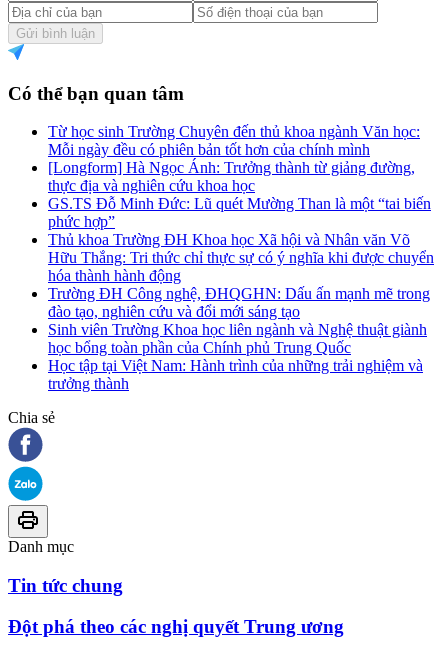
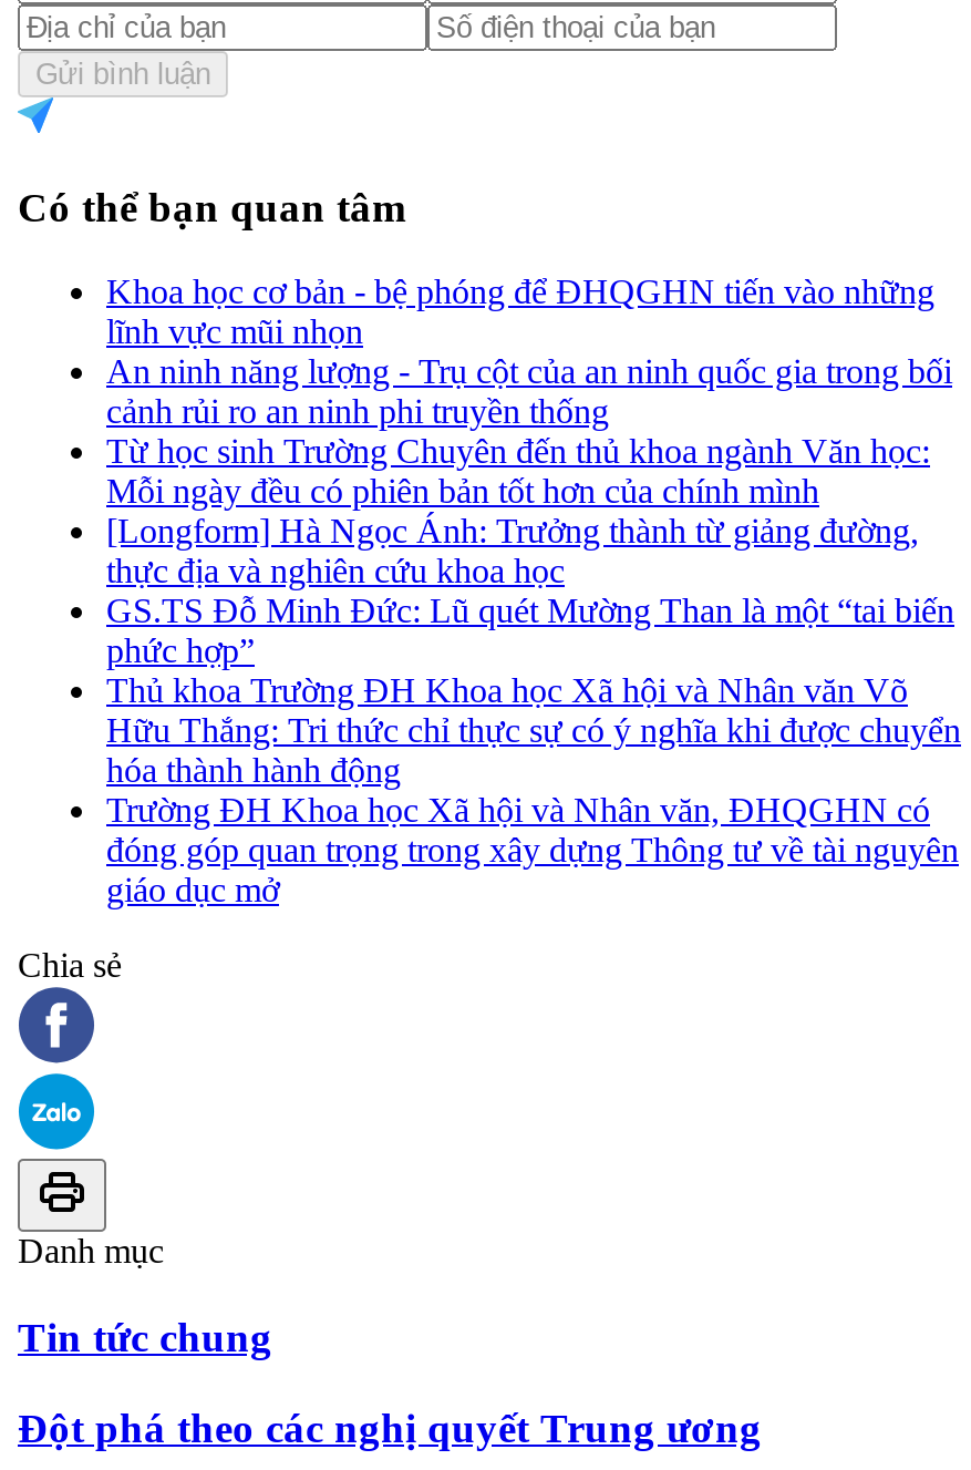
none -> [106,273,952,430] Khoa học cơ bản - bệ phóng để ĐHQGHN tiến vào những | lĩnh vực mũi nhọn | An ninh năng lượng - Trụ cột của an ninh quốc gia trong bối | cảnh rủi ro an ninh phi truyền thống
moved [48,123,434,284] -> [106,432,961,789]: Từ học sinh Trường Chuyên đến thủ khoa ngành Văn học: | Mỗi ngày đều có phiên bản tốt hơn của chính mình | [Longform] Hà Ngọc Ánh: Trưởng thành từ giảng đường, | ... | Hữu Thắng: Tri thức chỉ thực sự có ý nghĩa khi được chuyển | hóa thành hành động
[48,285,430,392] Trường ĐH Công nghệ, ĐHQGHN: Dấu ấn mạnh mẽ trong | đào tạo, nghiên cứu và đổi mới sáng tạo | Sinh viên Trường Khoa học liên ngành và Nghệ thuật giành | học bổng toàn phần của Chính phủ Trung Quốc | Học tập tại Việt Nam: Hành trình của những trải nghiệm và | trưởng thành -> [106,791,959,909] Trường ĐH Khoa học Xã hội và Nhân văn, ĐHQGHN có | đóng góp quan trọng trong xây dựng Thông tư về tài nguyên | giáo dục mở

